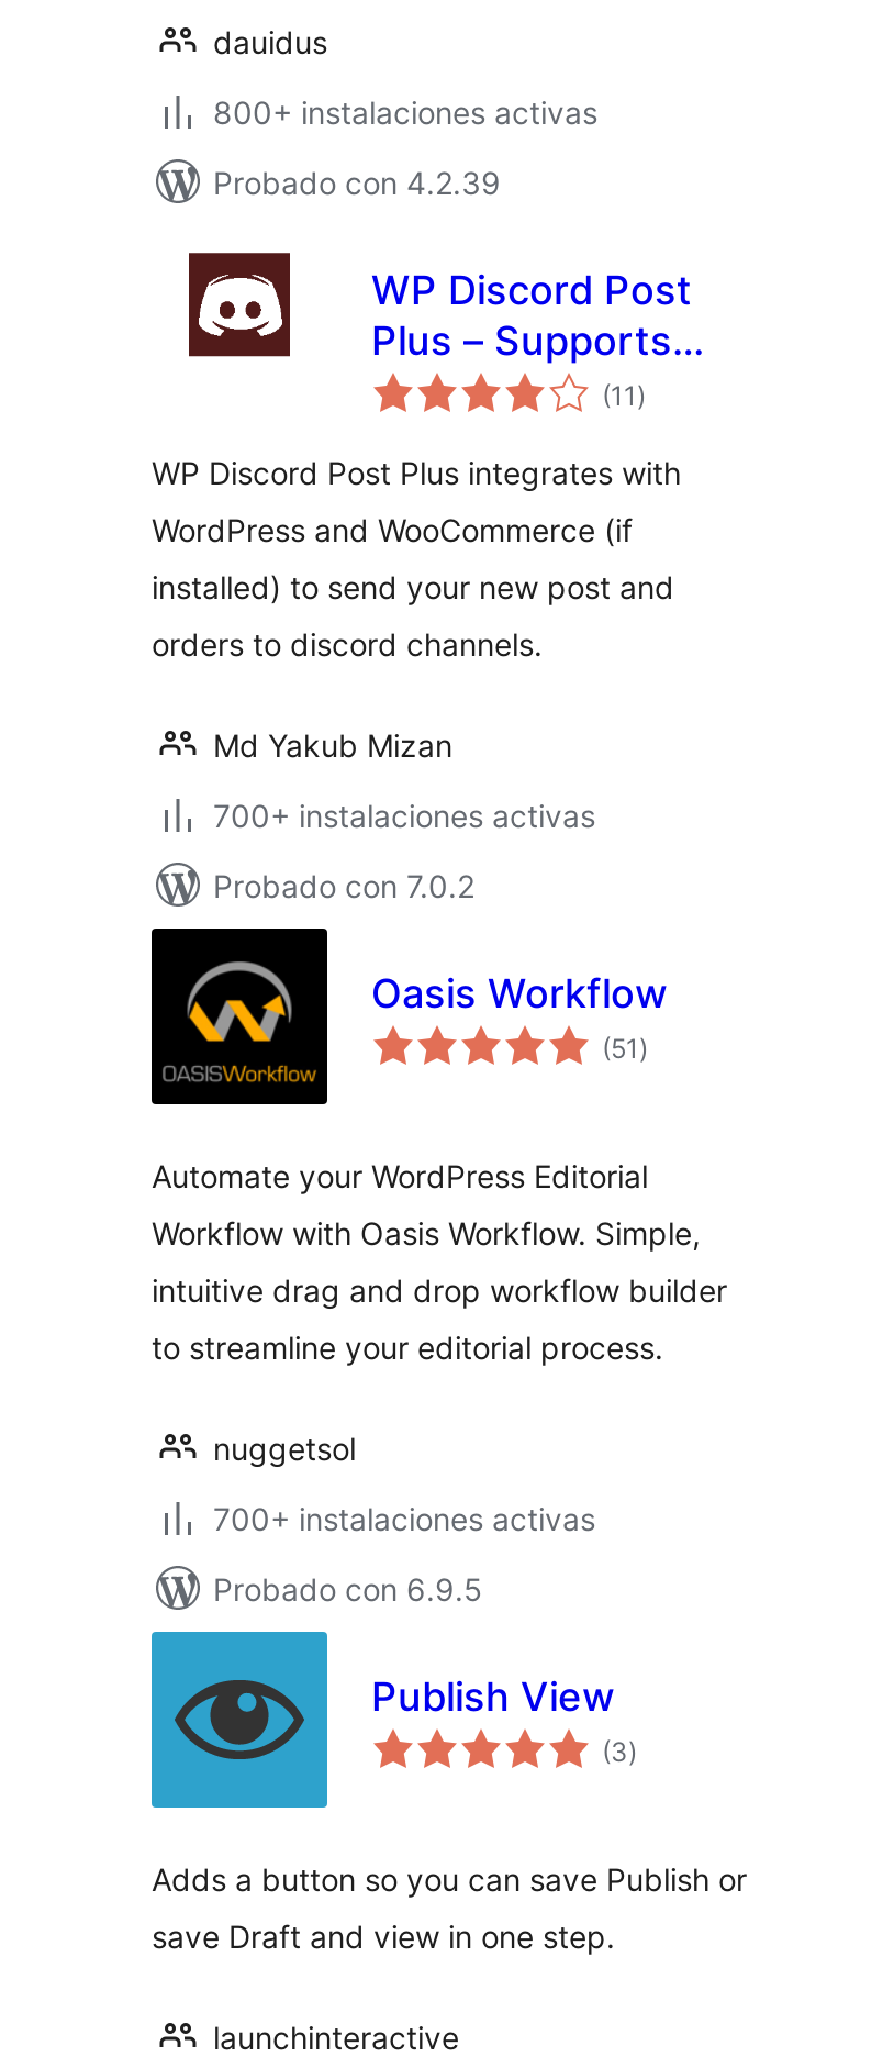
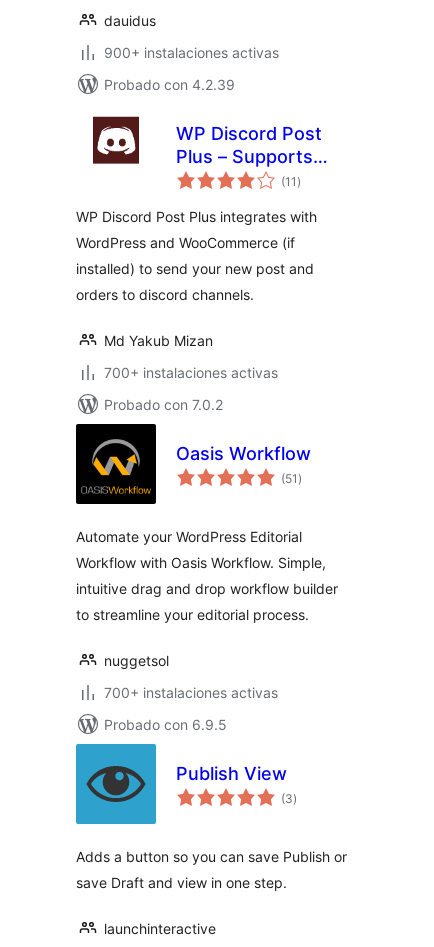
[213,93,597,131] 800+ instalaciones activas -> [104,44,279,61] 900+ instalaciones activas

